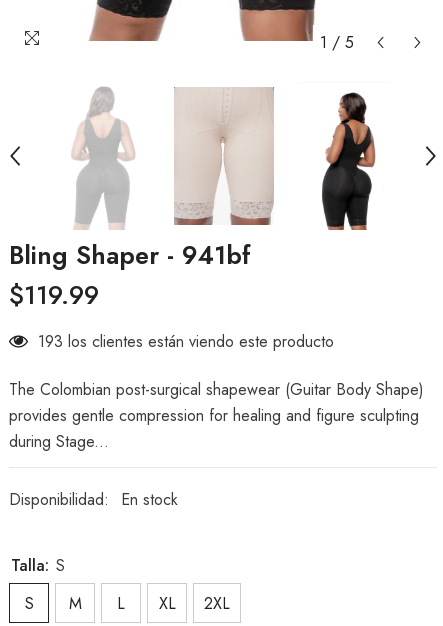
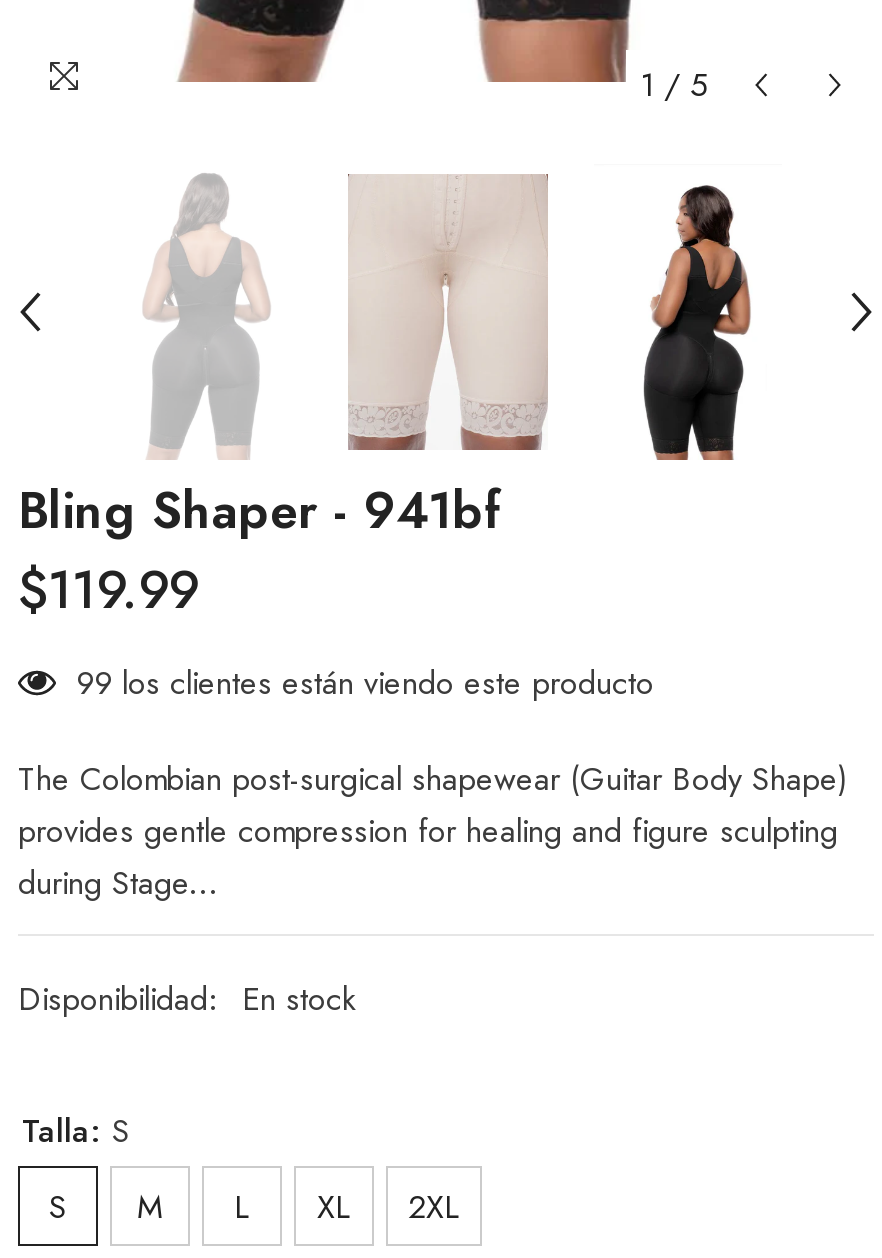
[38,330,334,353] 193 los clientes están viendo este producto -> [76,660,654,706] 99 los clientes están viendo este producto

